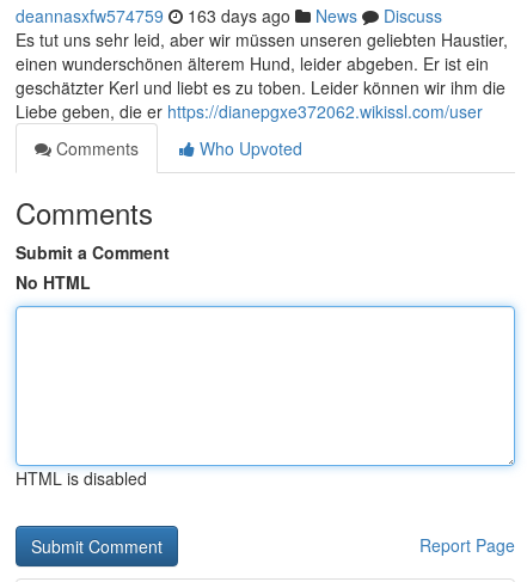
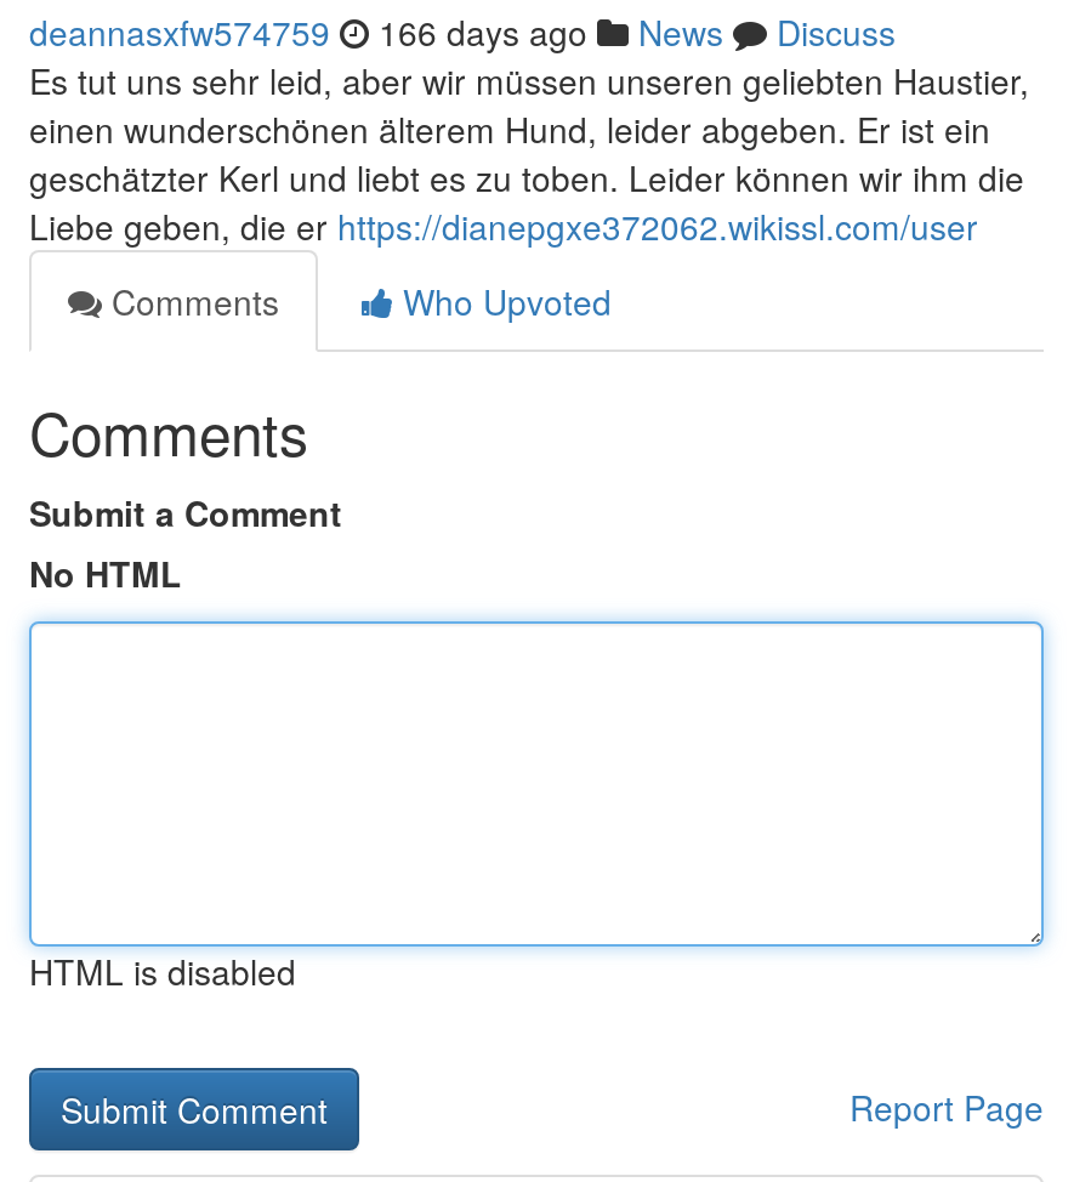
[16,4,442,27] deannasxfw574759 163 days ago News Discuss -> [29,7,896,56] deannasxfw574759 166 days ago News Discuss

